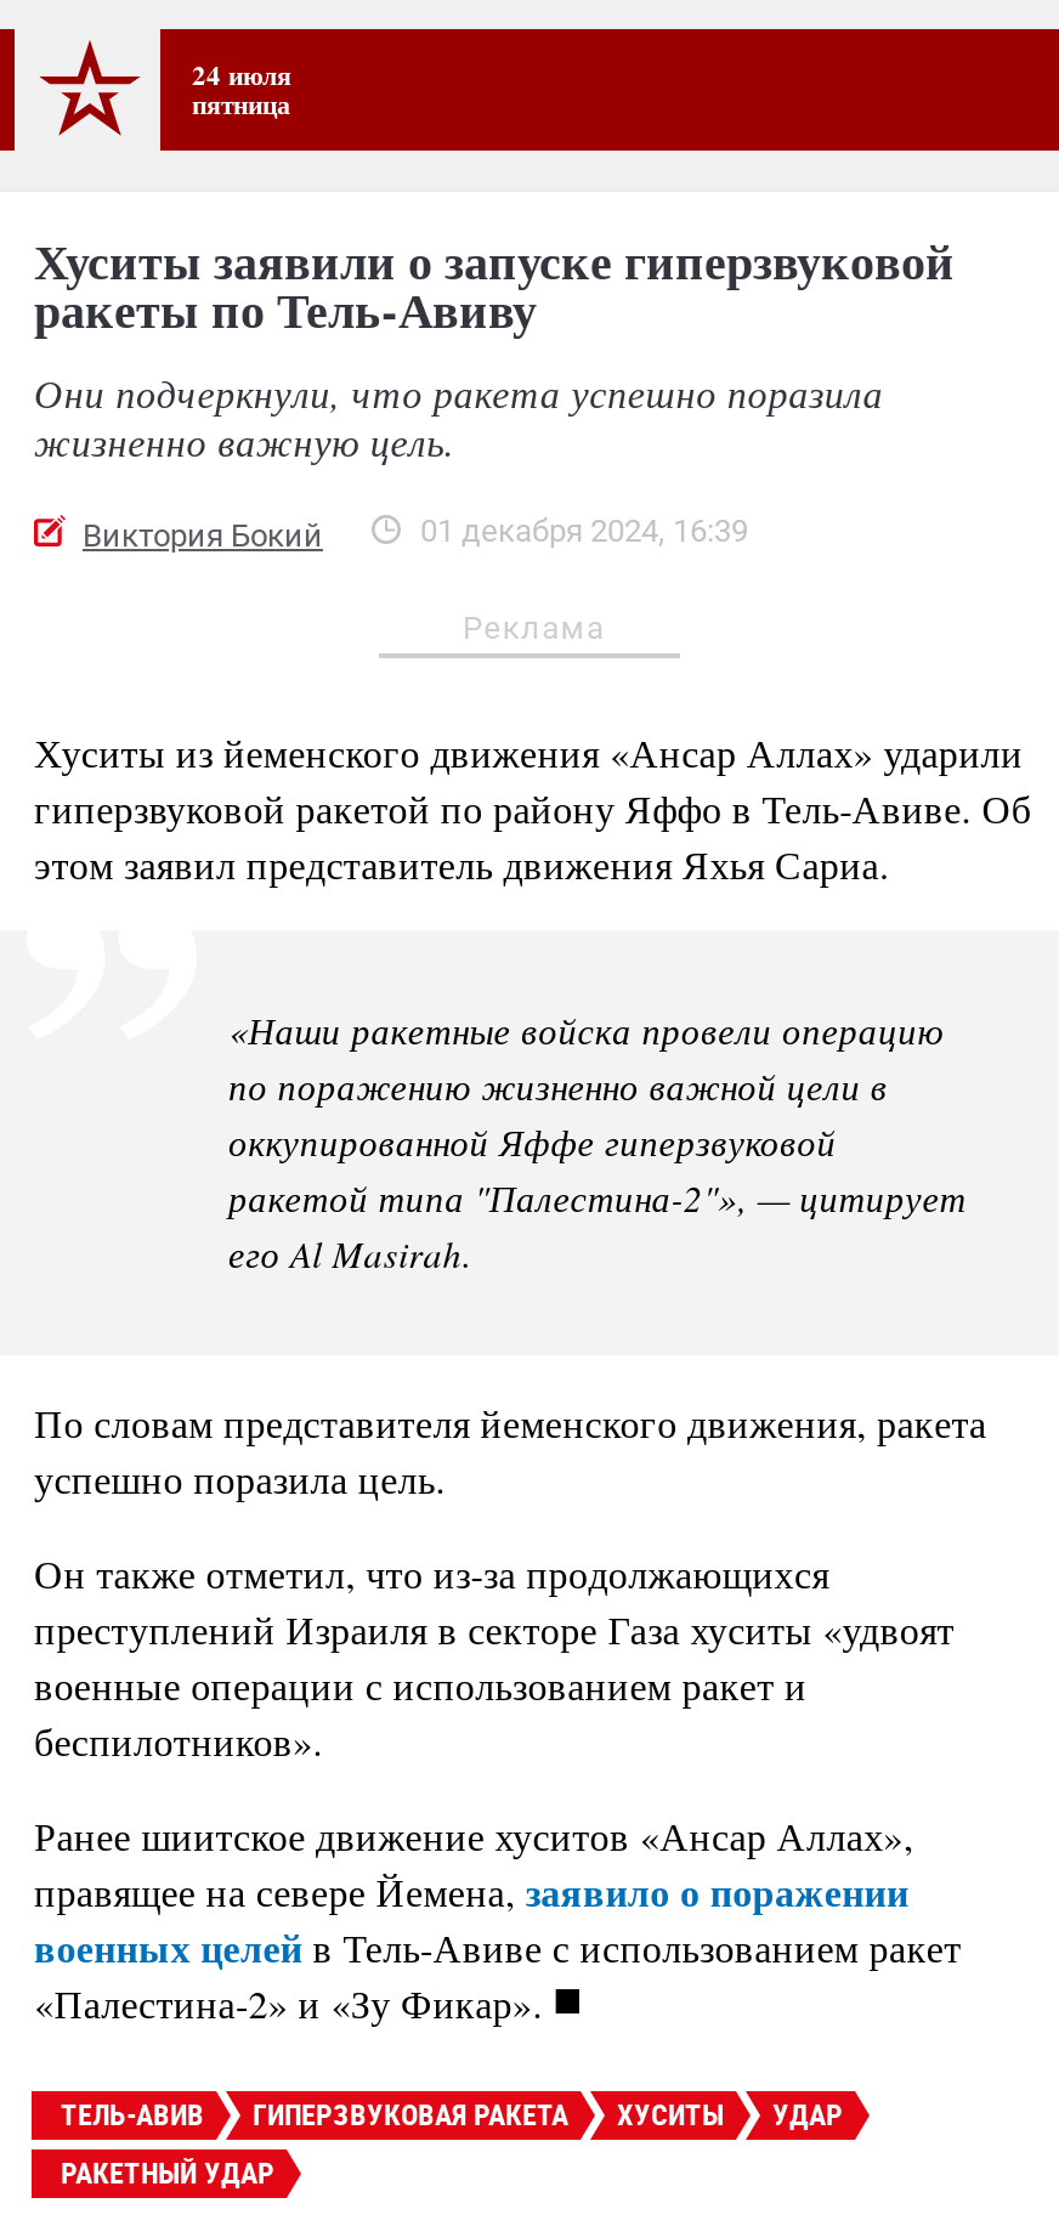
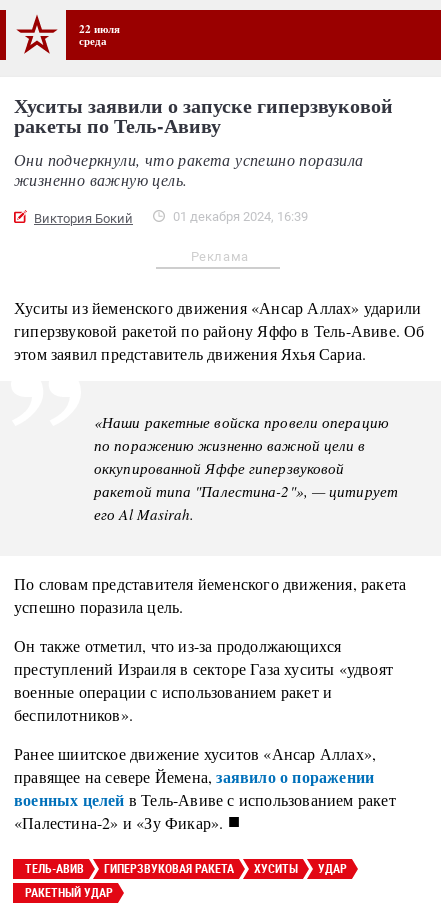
[192,53,291,124] 24 июля | пятница -> [79,20,120,49] 22 июля | среда

